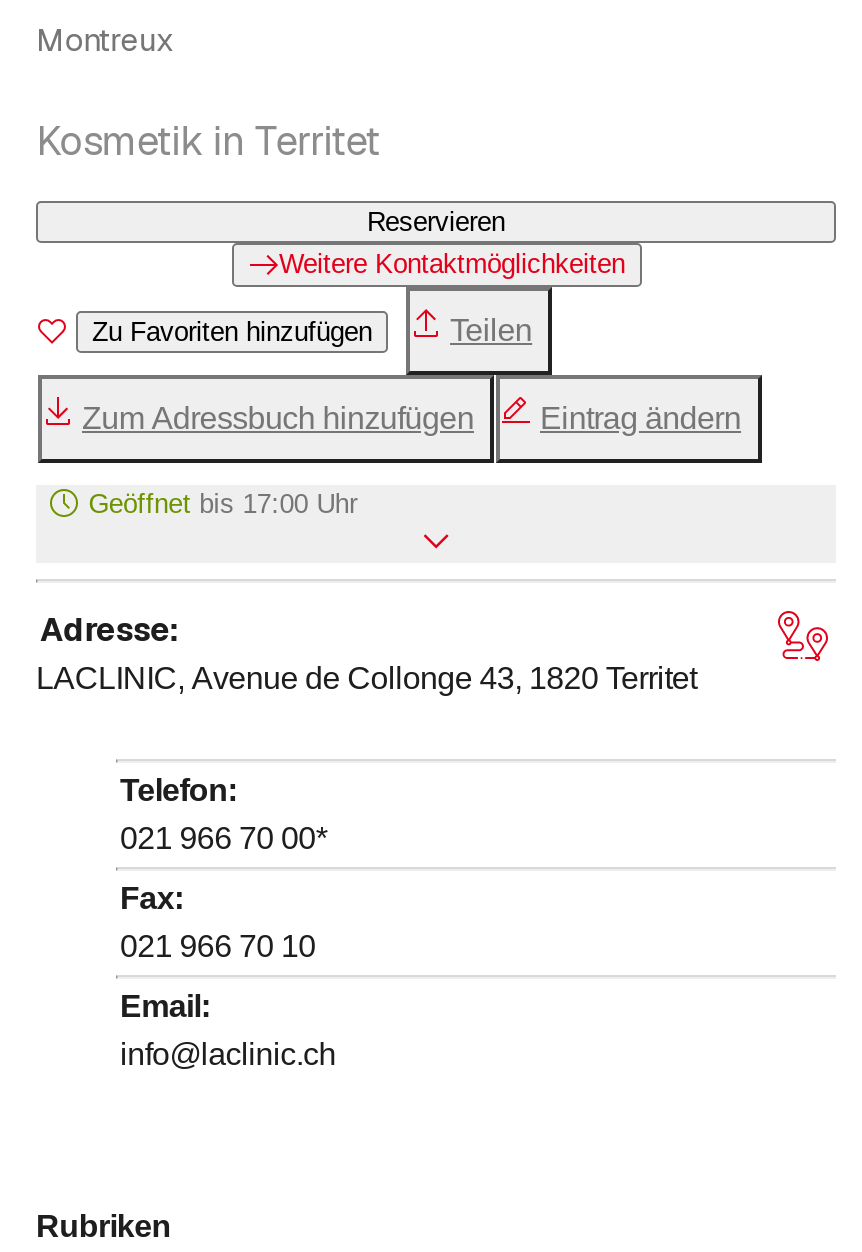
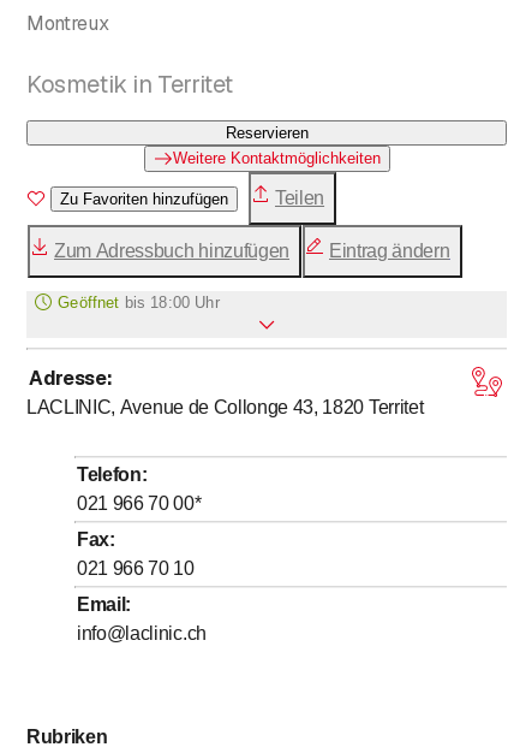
[88,489,357,519] Geöffnet bis 17:00 Uhr -> [58,294,219,312] Geöffnet bis 18:00 Uhr

